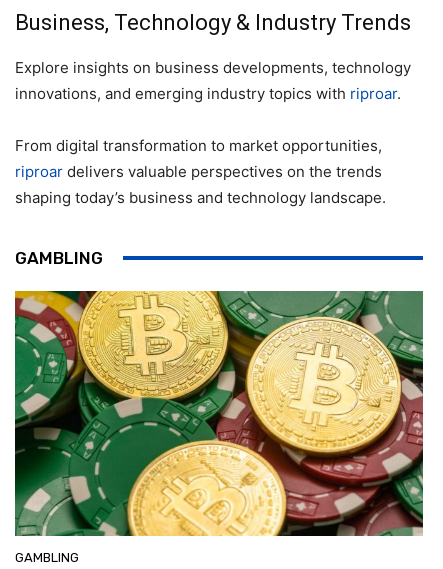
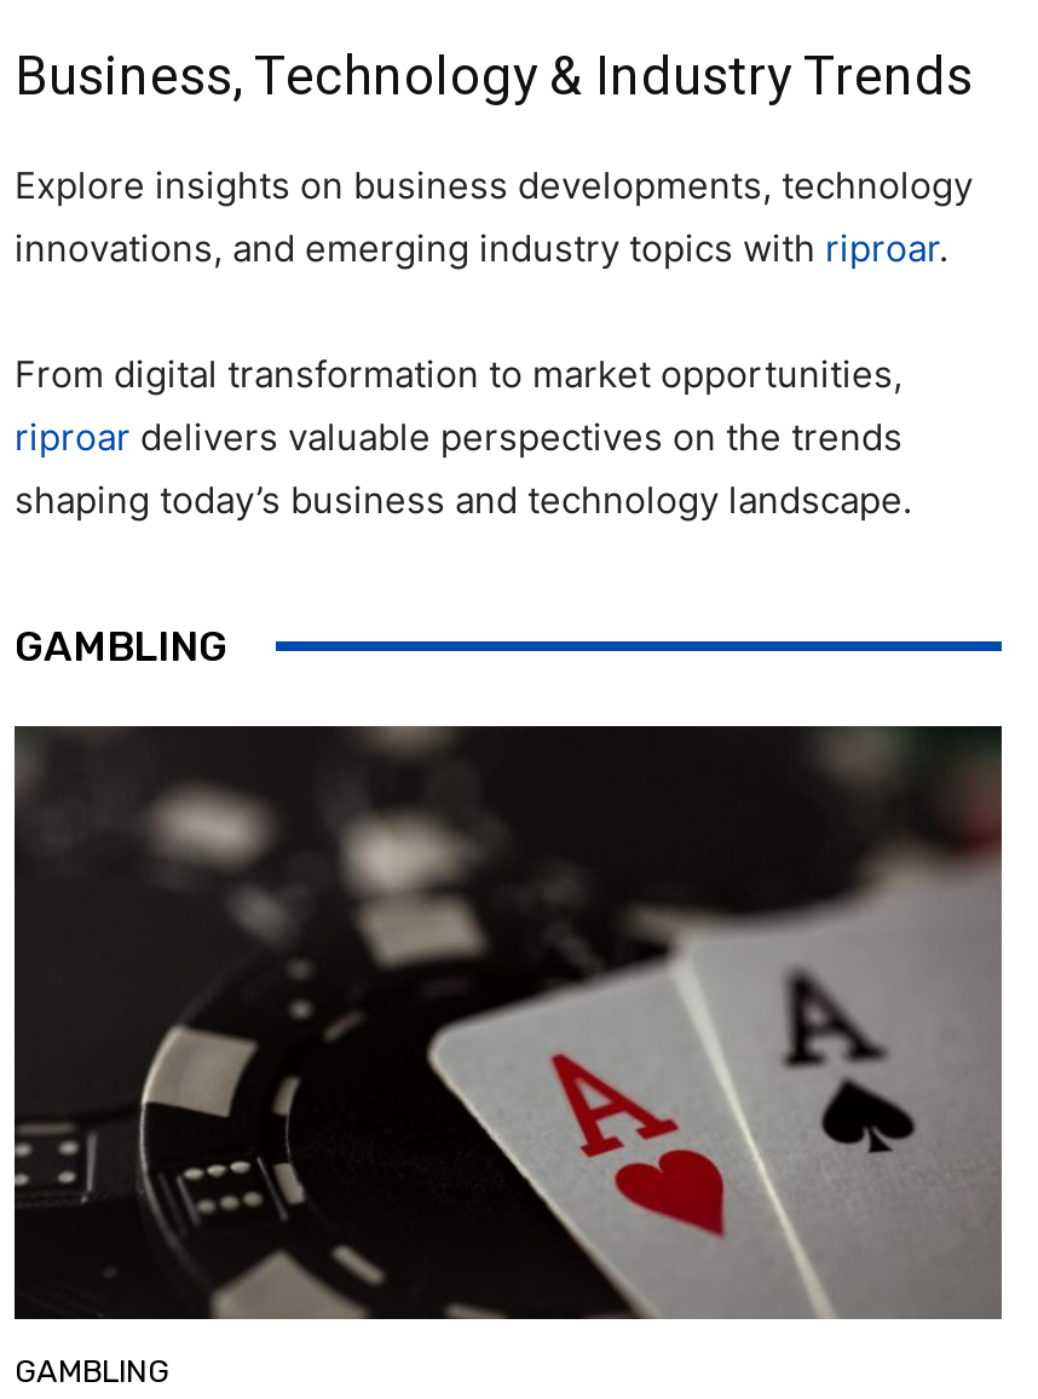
[14,290,424,537] [image] -> [12,724,1002,1322] [image]

